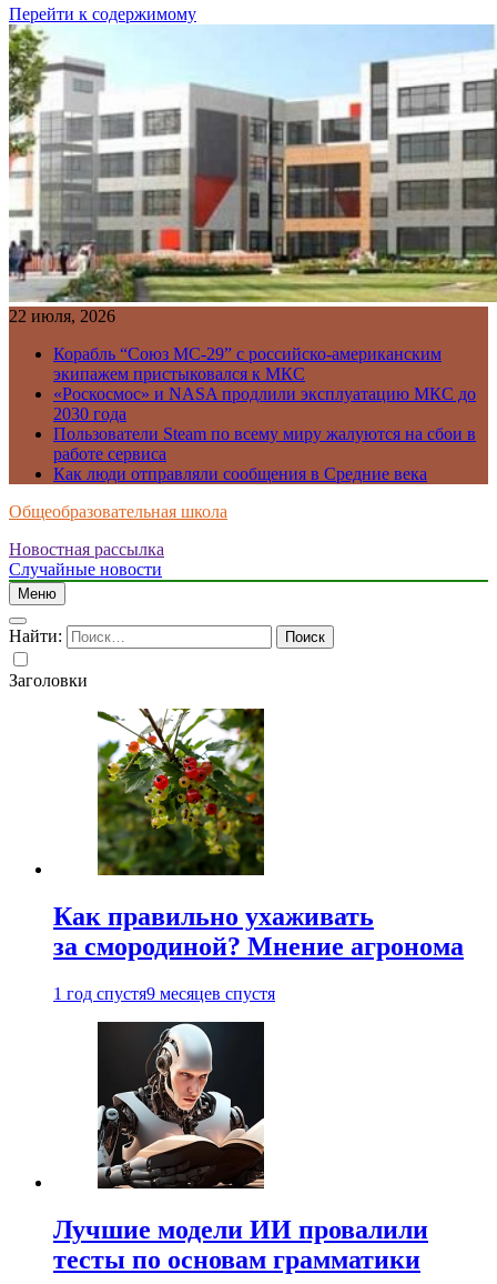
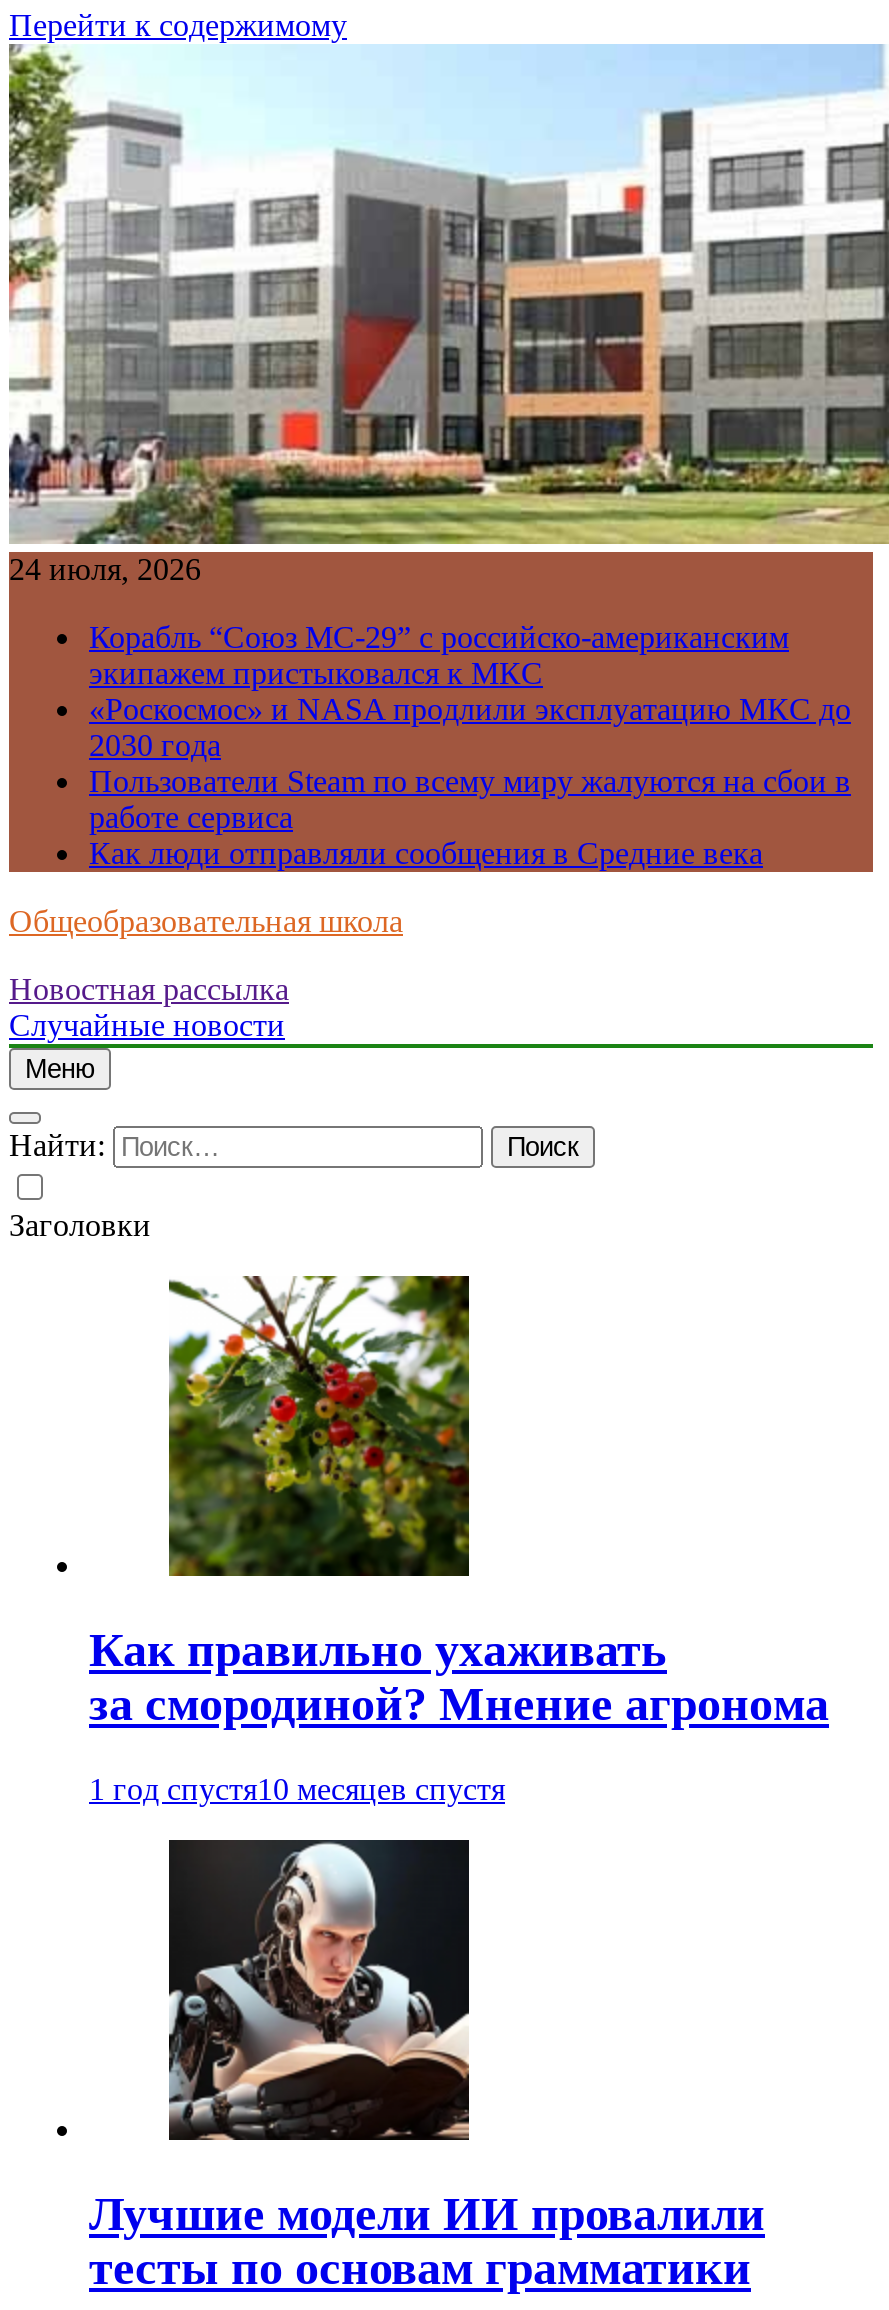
[9,307,115,325] 22 июля, 2026 -> [9,552,201,586] 24 июля, 2026
[53,984,275,1003] 1 год спустя9 месяцев спустя -> [89,1772,505,1806] 1 год спустя10 месяцев спустя

